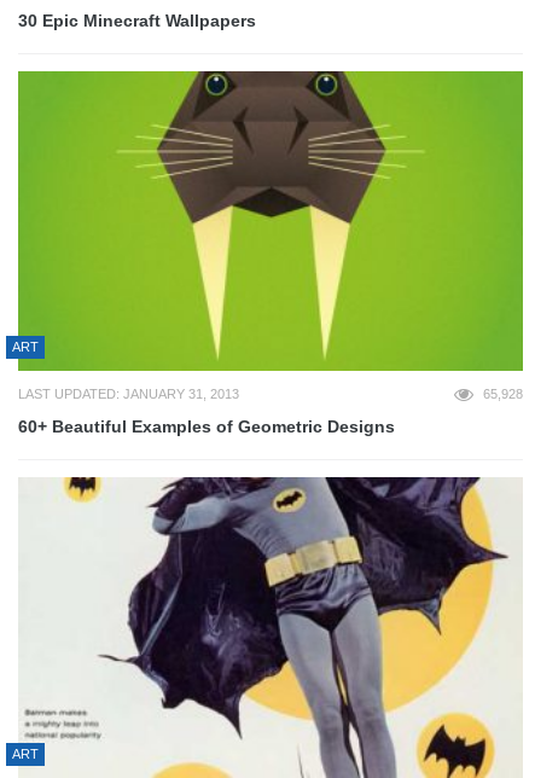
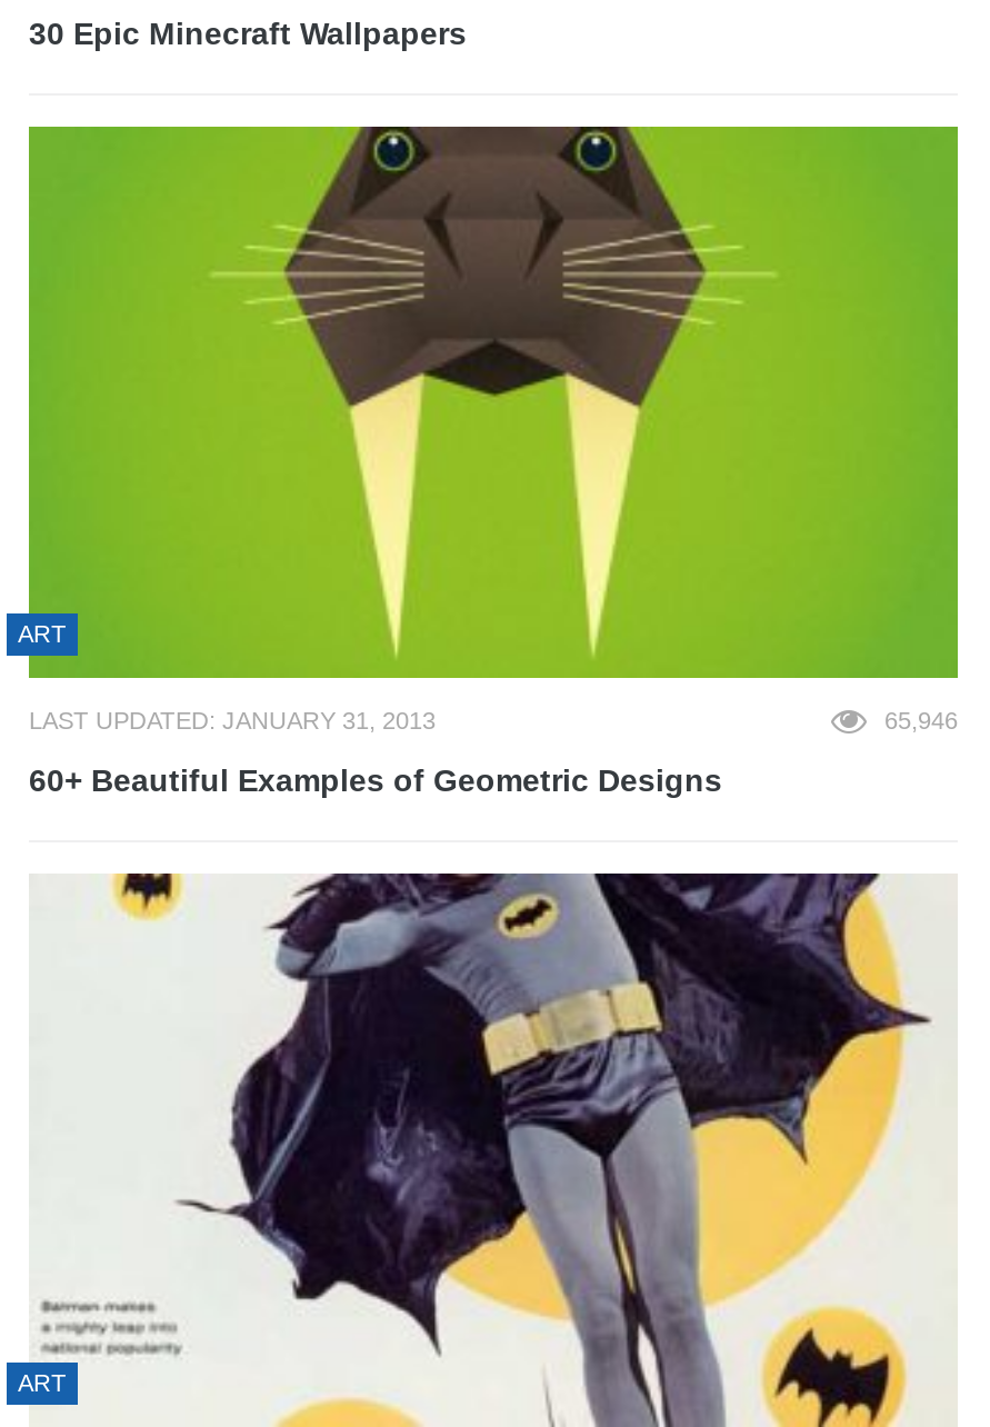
[479,387,523,402] 65,928 -> [878,708,958,734] 65,946

